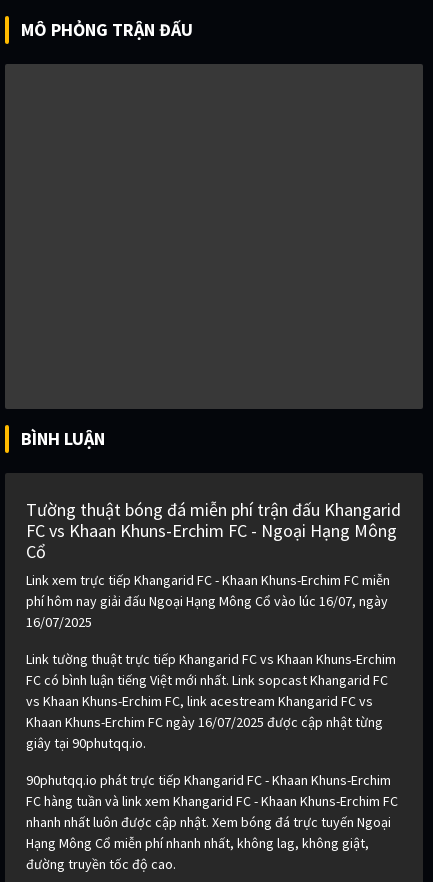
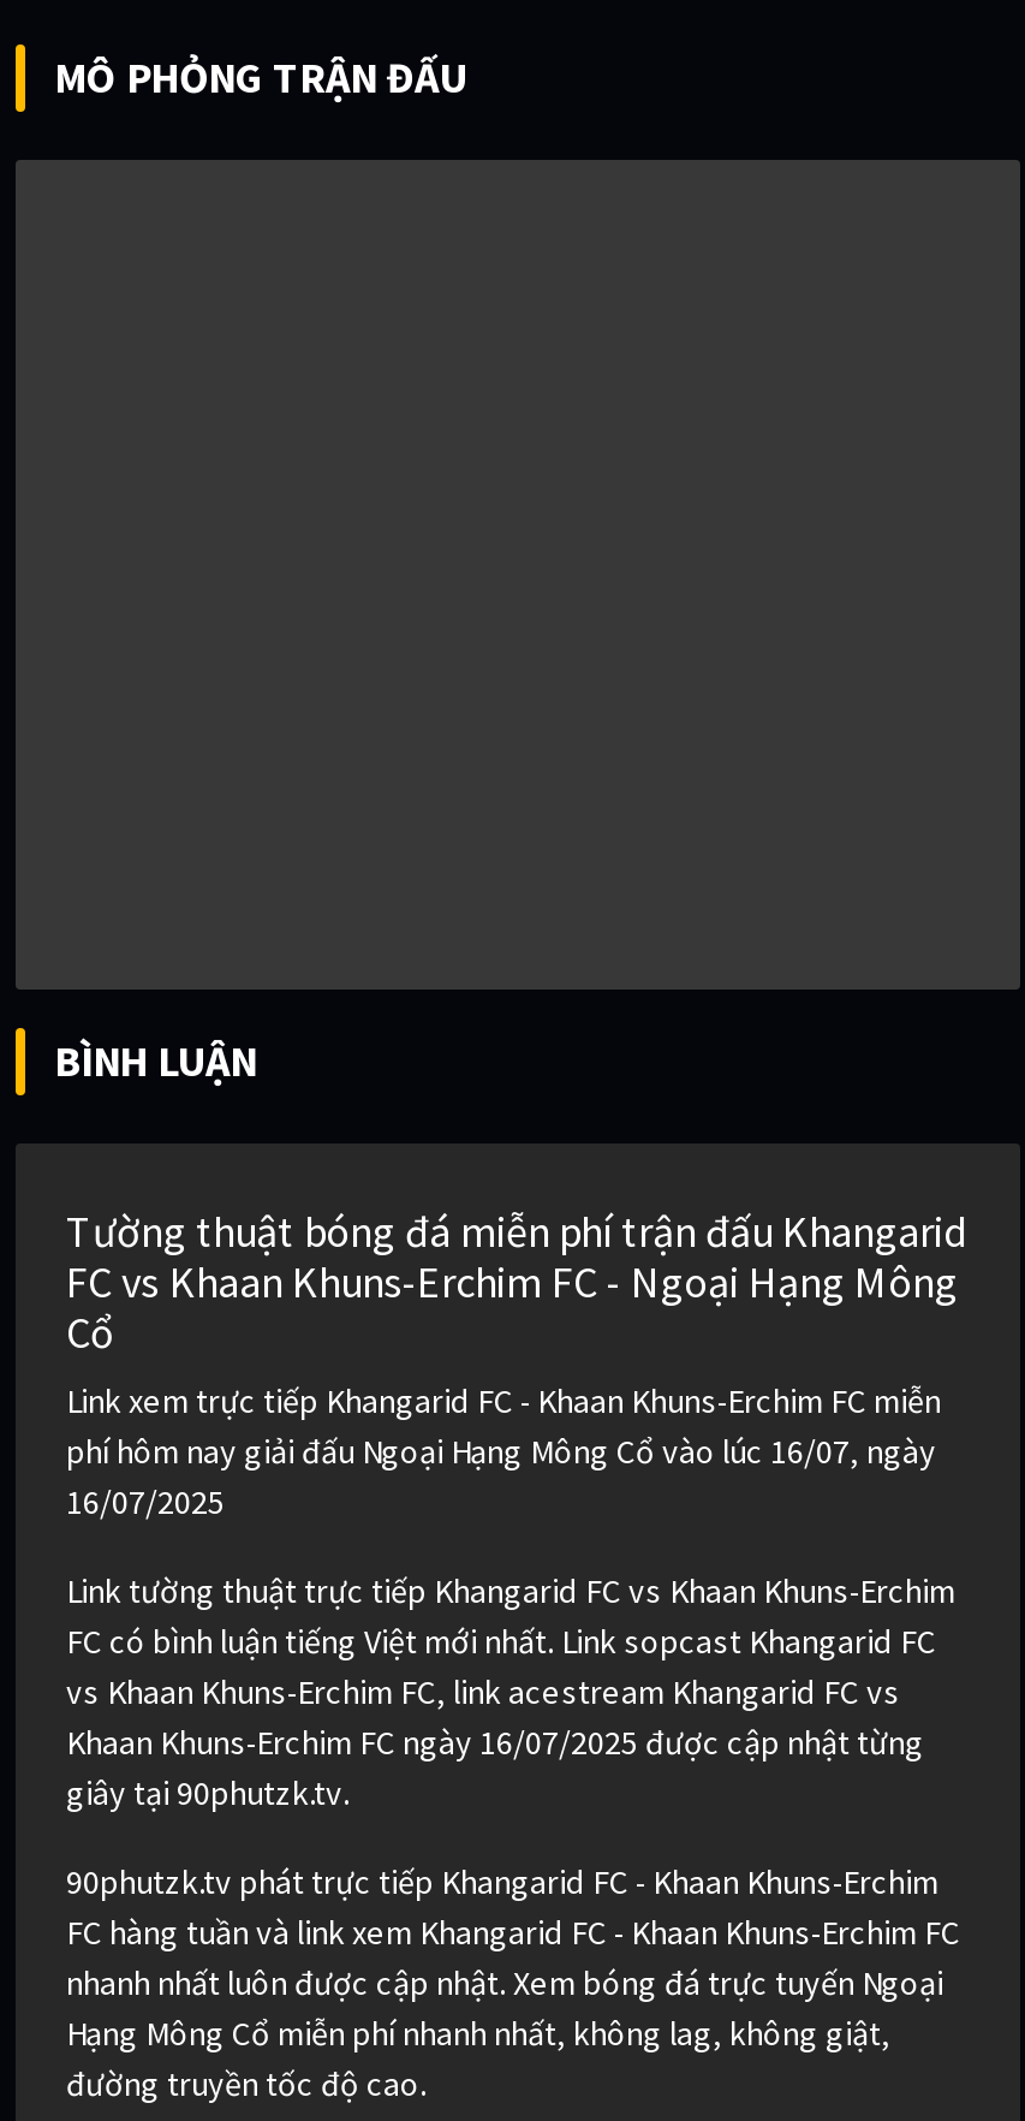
[26,734,146,752] giây tại 90phutqq.io. -> [66,1772,350,1815] giây tại 90phutzk.tv.
[26,771,391,789] 90phutqq.io phát trực tiếp Khangarid FC - Khaan Khuns-Erchim -> [66,1861,938,1904] 90phutzk.tv phát trực tiếp Khangarid FC - Khaan Khuns-Erchim

